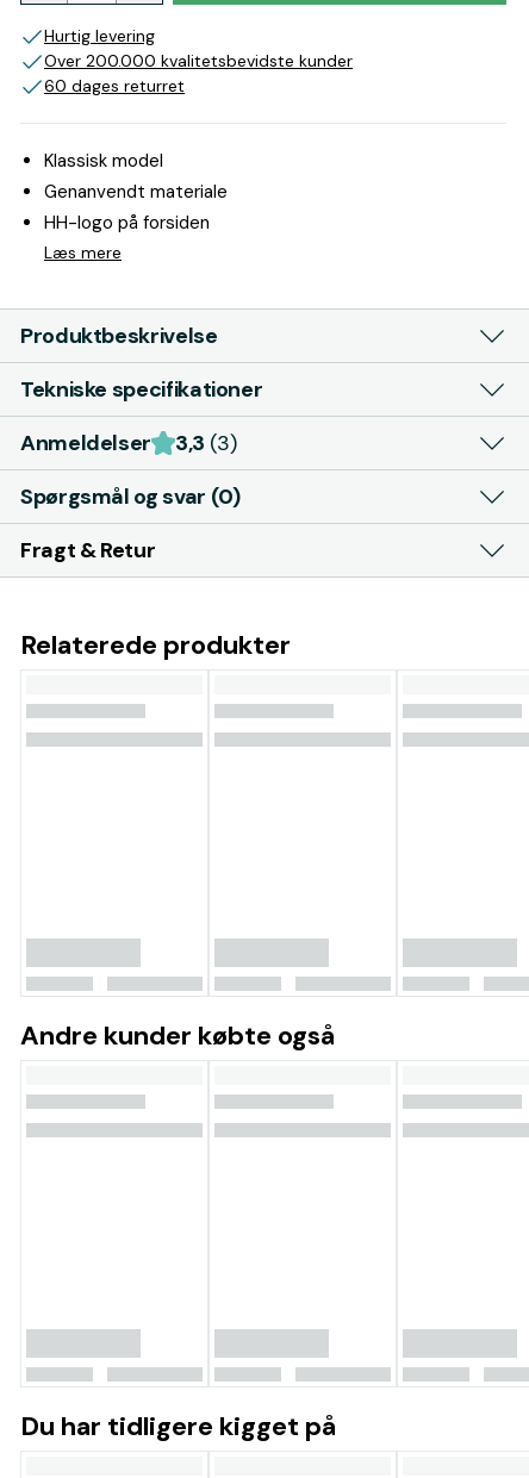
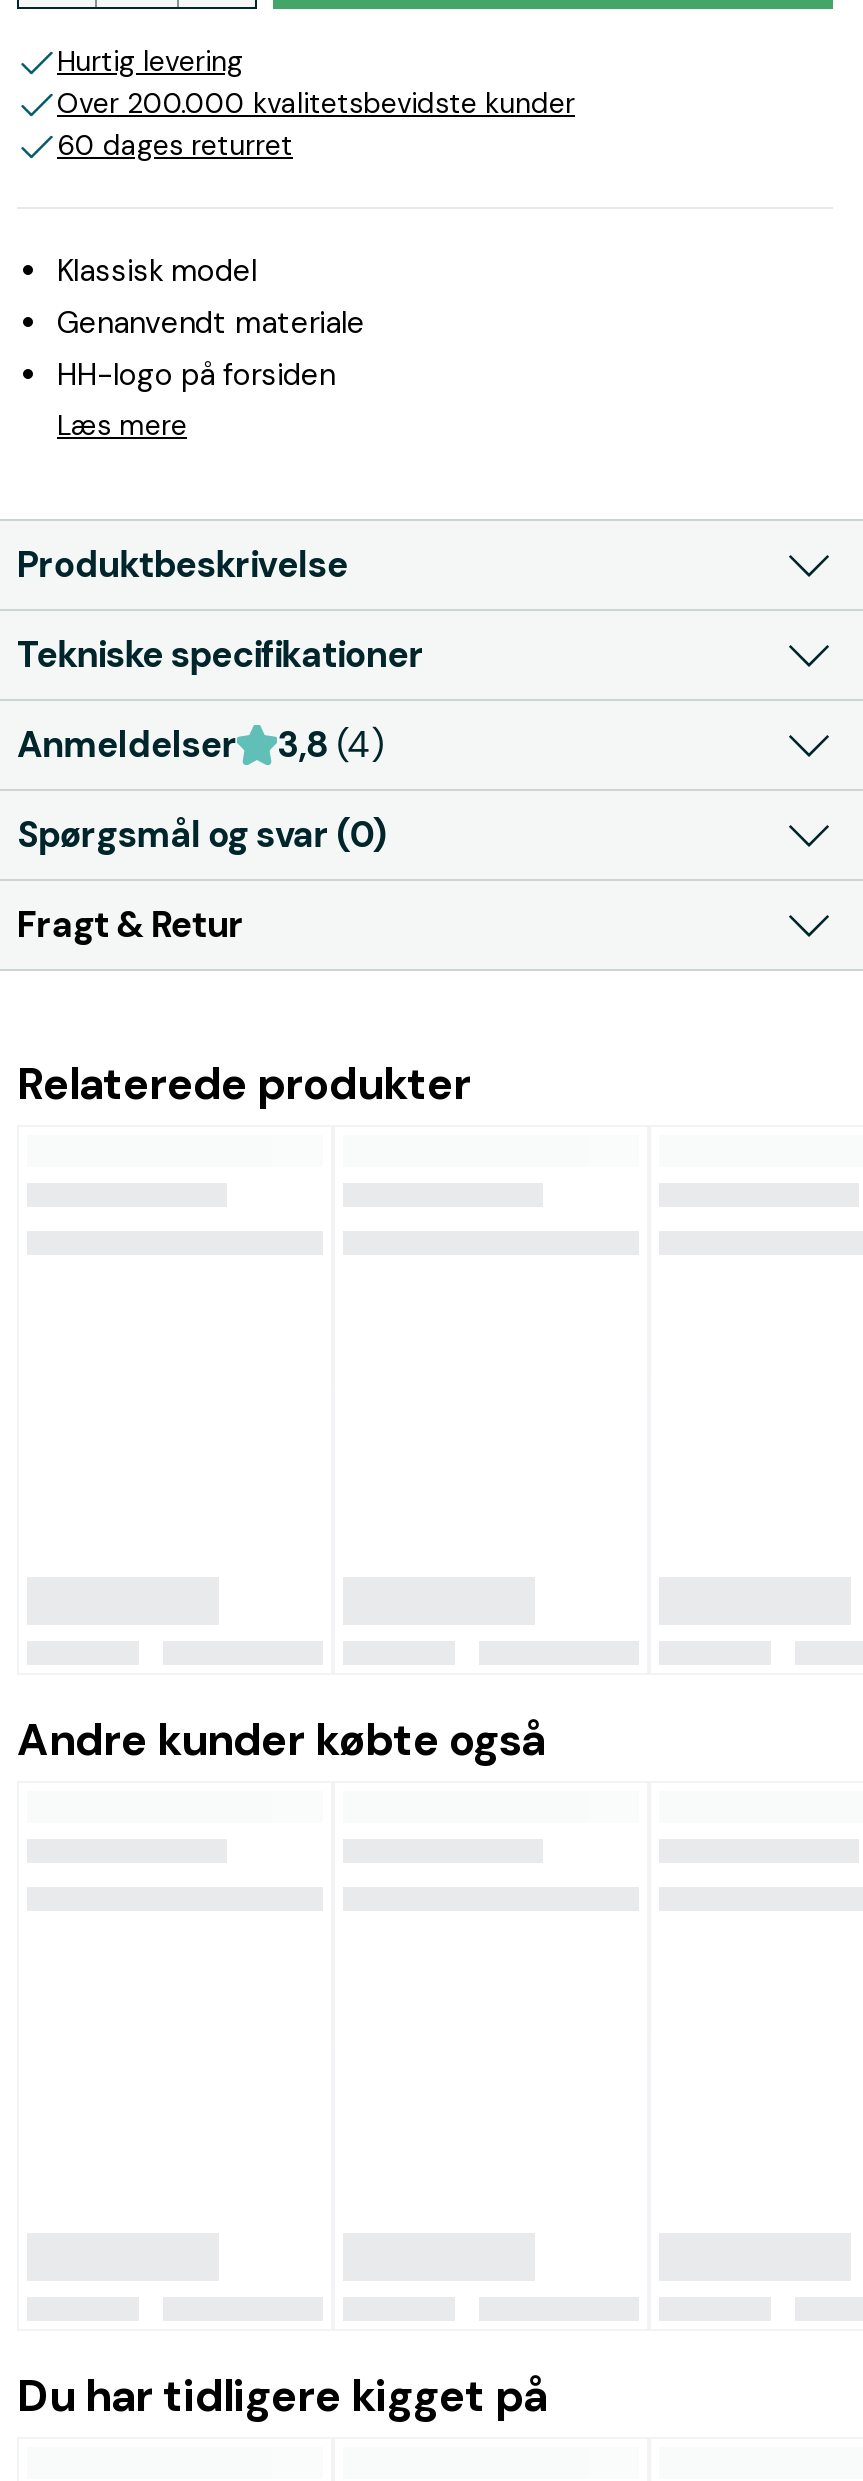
[20,429,237,457] Anmeldelser 3,3 (3) -> [17,721,382,769] Anmeldelser 3,8 (4)

